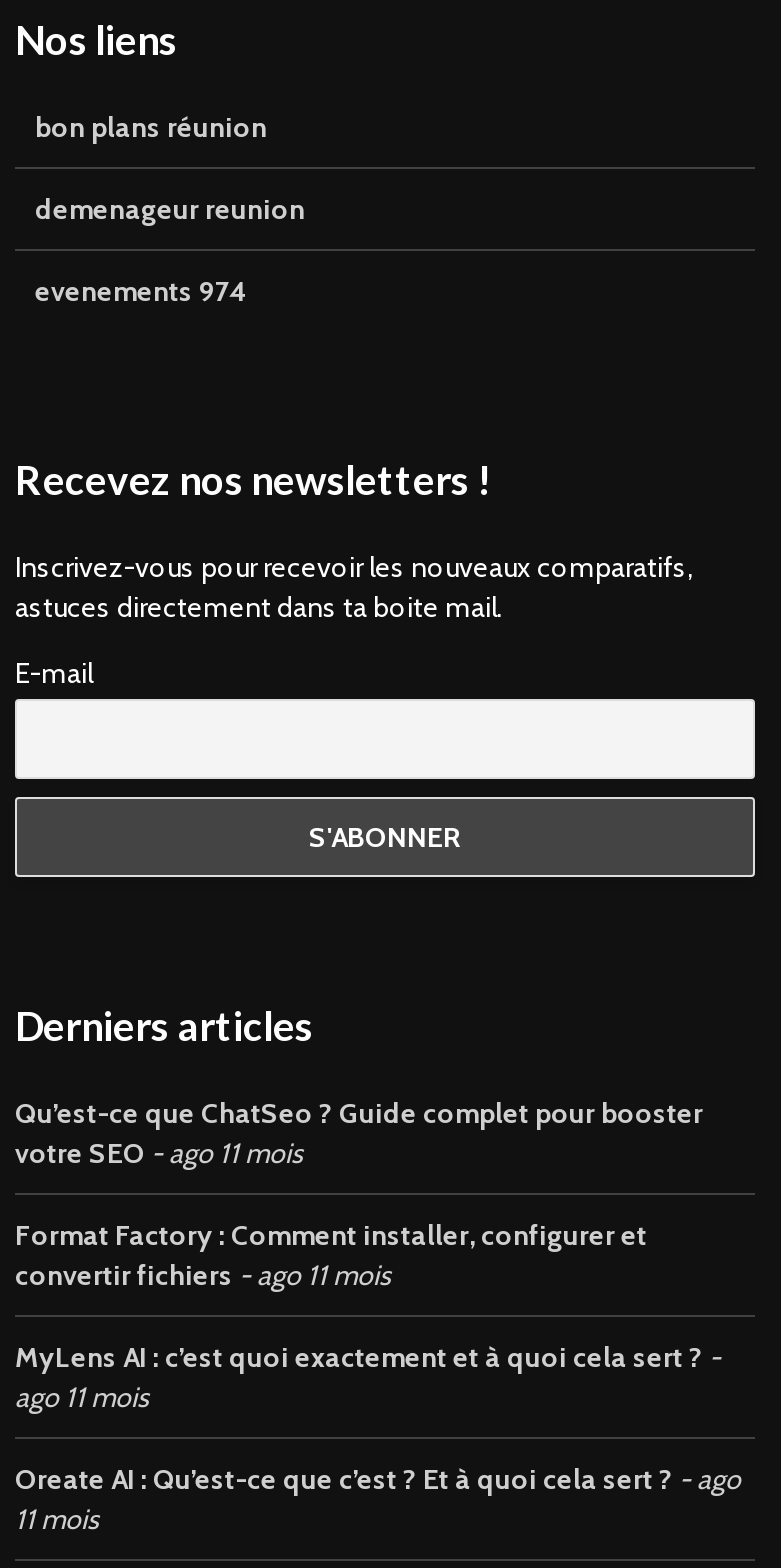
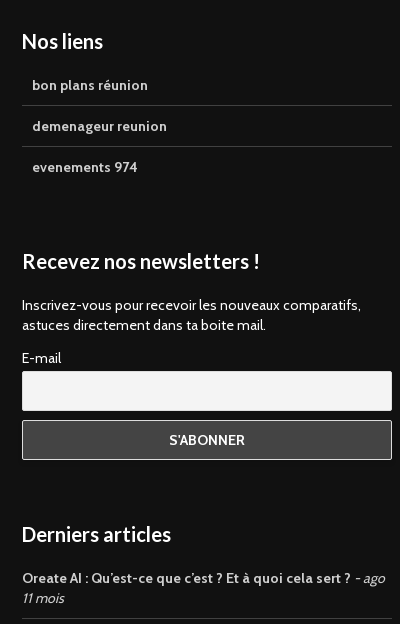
[15,1096,703,1416] Qu’est-ce que ChatSeo ? Guide complet pour booster | votre SEO | ago 11 mois | Format Factory : Comment installer, configurer et | convertir fichiers | ago 11 mois | MyLens AI : c’est quoi exactement et à quoi cela sert ? | ago 11 mois -> none

